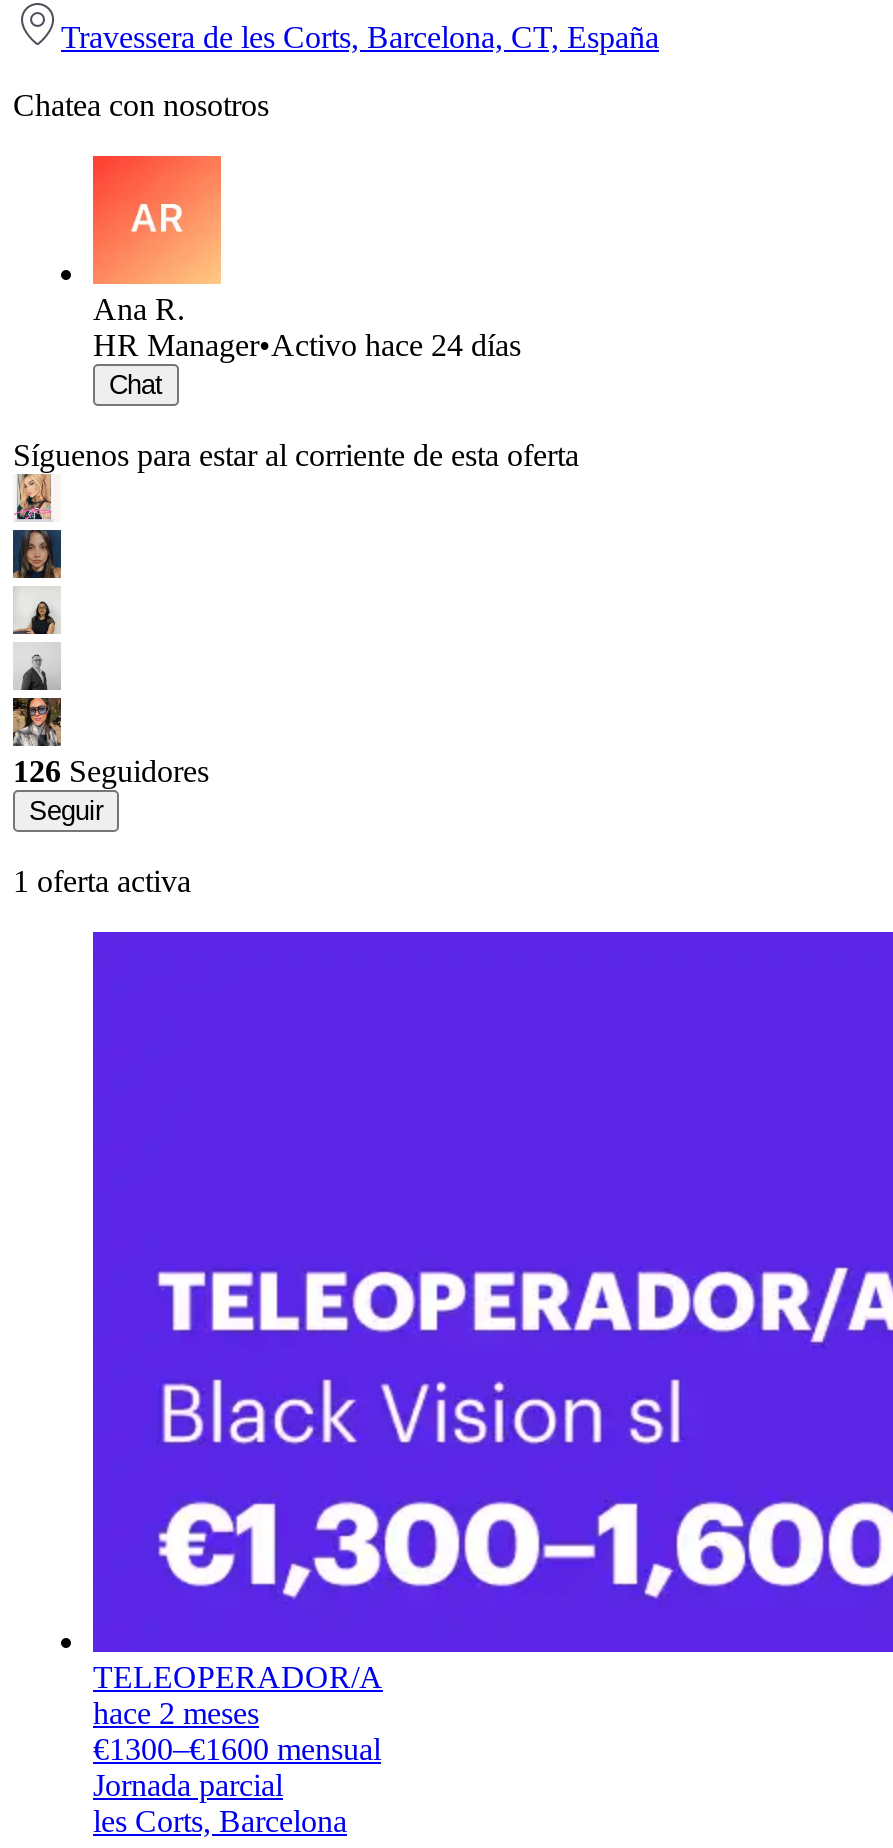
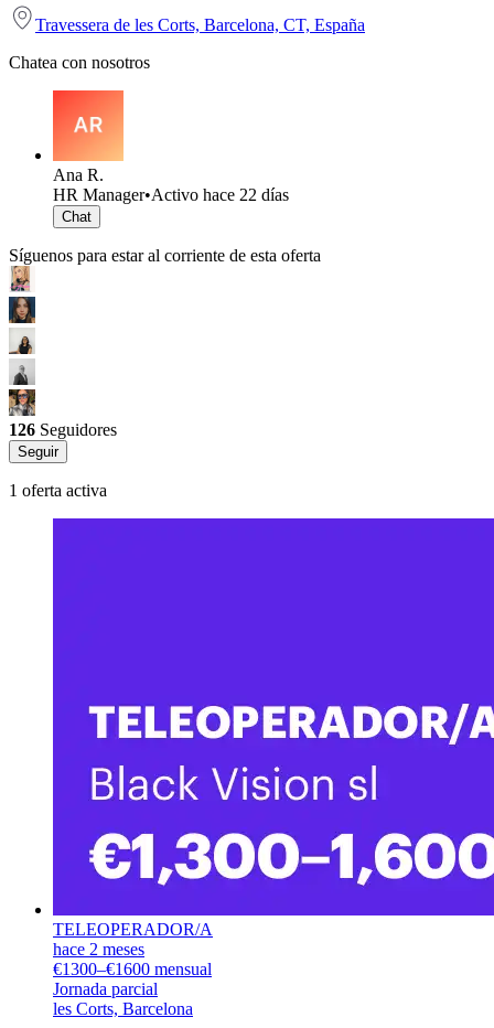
[93,328,521,362] HR Manager•Activo hace 24 días -> [53,185,289,204] HR Manager•Activo hace 22 días

